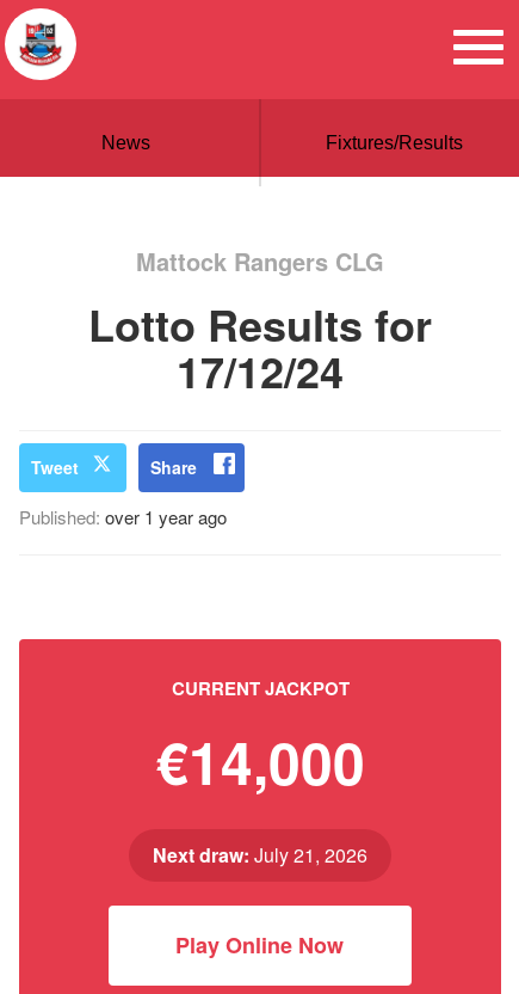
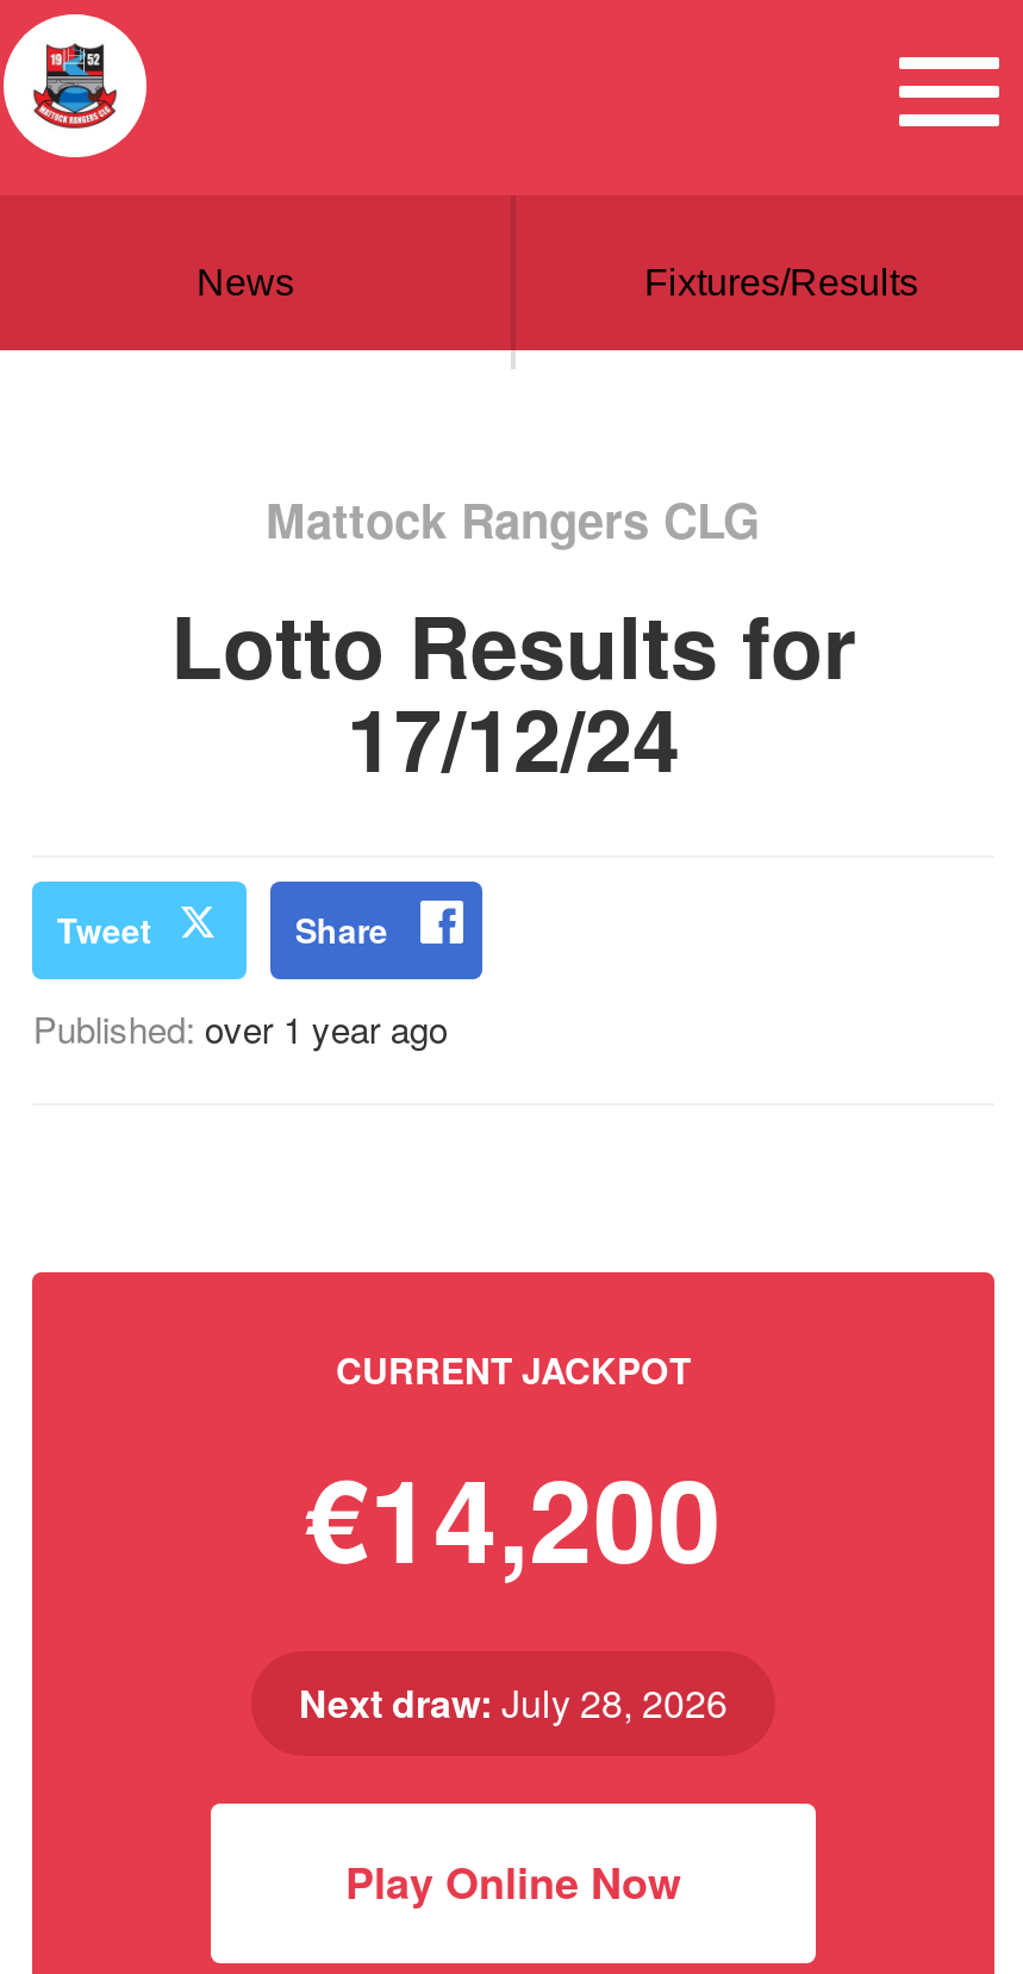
[156,720,364,803] €14,000 -> [305,1434,722,1599] €14,200
[153,841,367,869] Next draw: July 21, 2026 -> [299,1675,728,1730] Next draw: July 28, 2026

